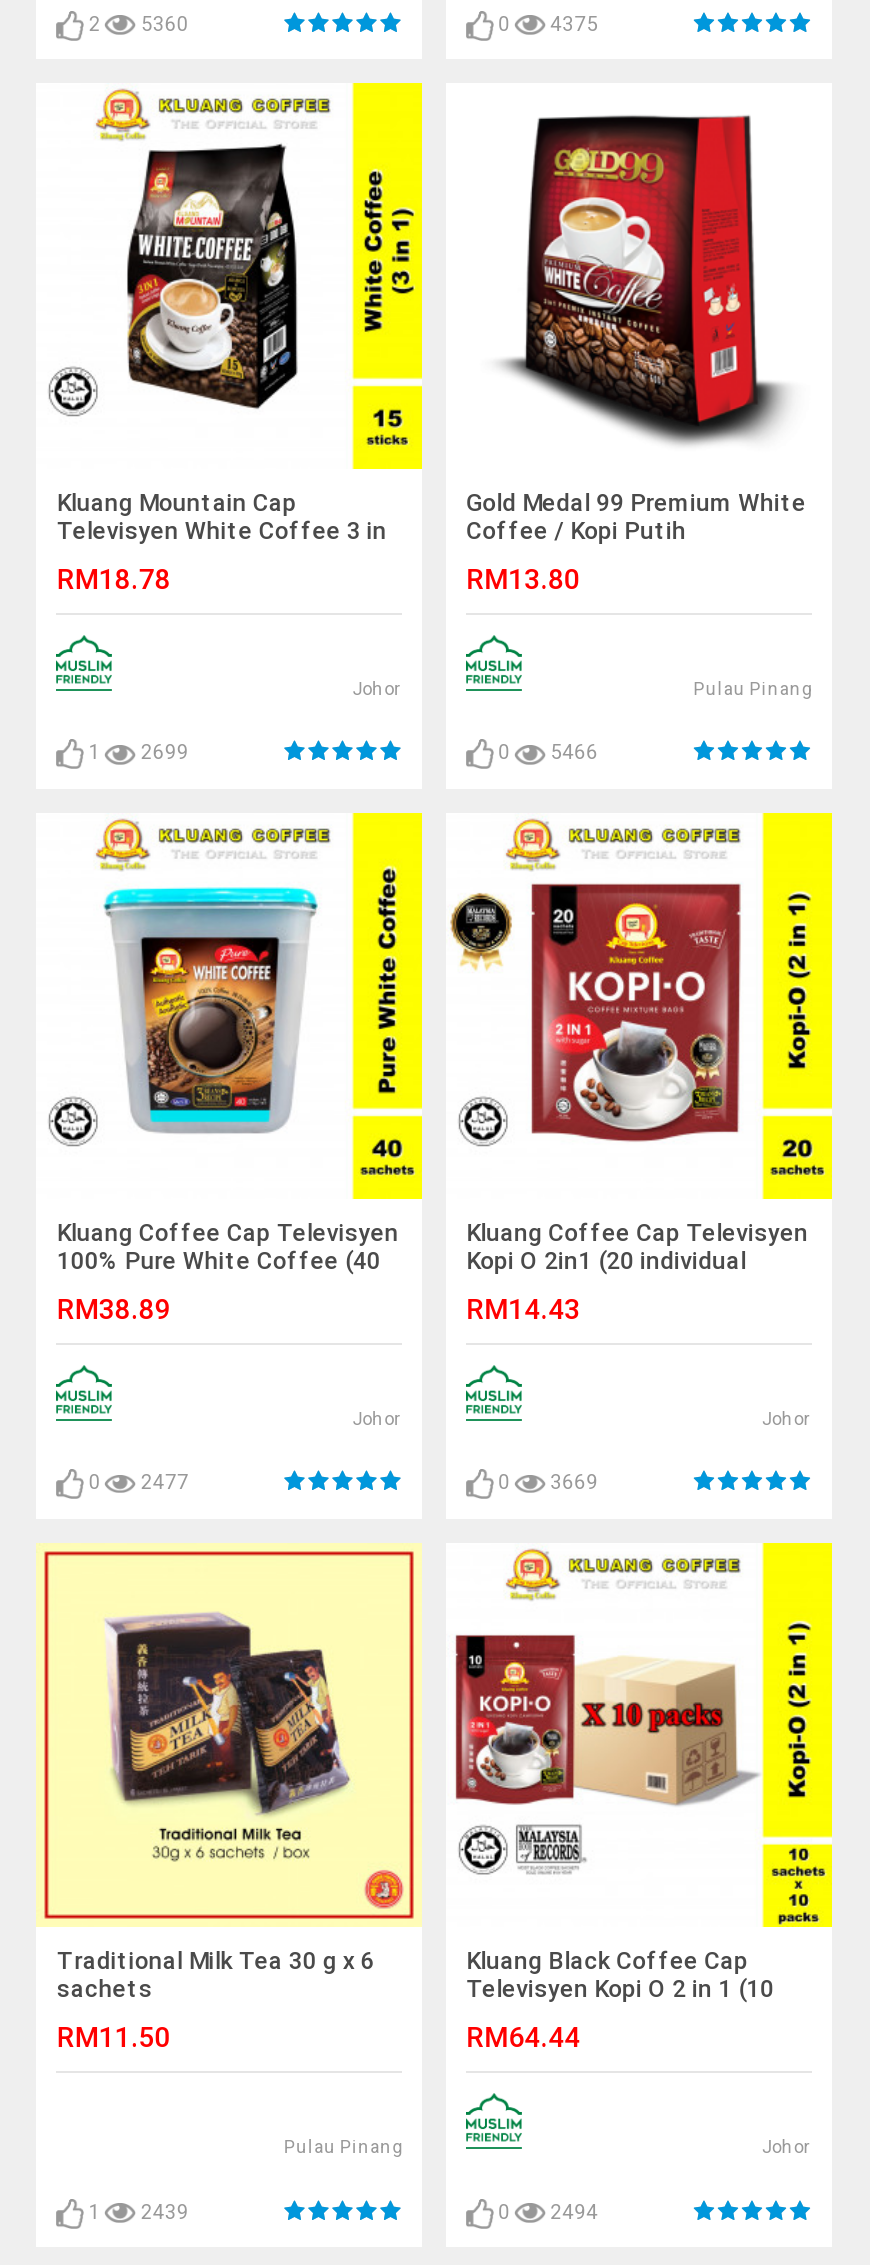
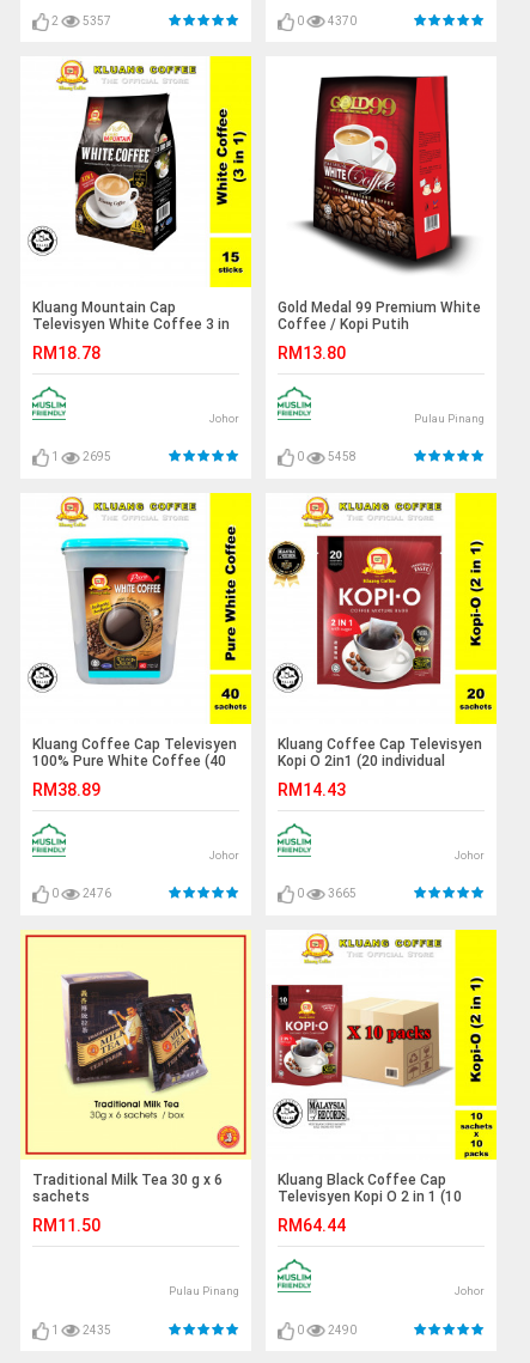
[85,12,189,34] 2 5360 -> [50,14,112,27] 2 5357
[494,12,598,34] 0 4375 -> [294,14,357,27] 0 4370
[85,742,189,764] 1 2699 -> [50,450,112,464] 1 2695
[494,742,598,764] 0 5466 -> [294,450,357,464] 0 5458
[85,1471,189,1493] 0 2477 -> [50,887,112,900] 0 2476
[494,1471,598,1493] 0 3669 -> [294,887,357,900] 0 3665
[85,2201,189,2223] 1 2439 -> [50,1323,112,1336] 1 2435
[494,2201,598,2223] 0 2494 -> [294,1323,357,1336] 0 2490

